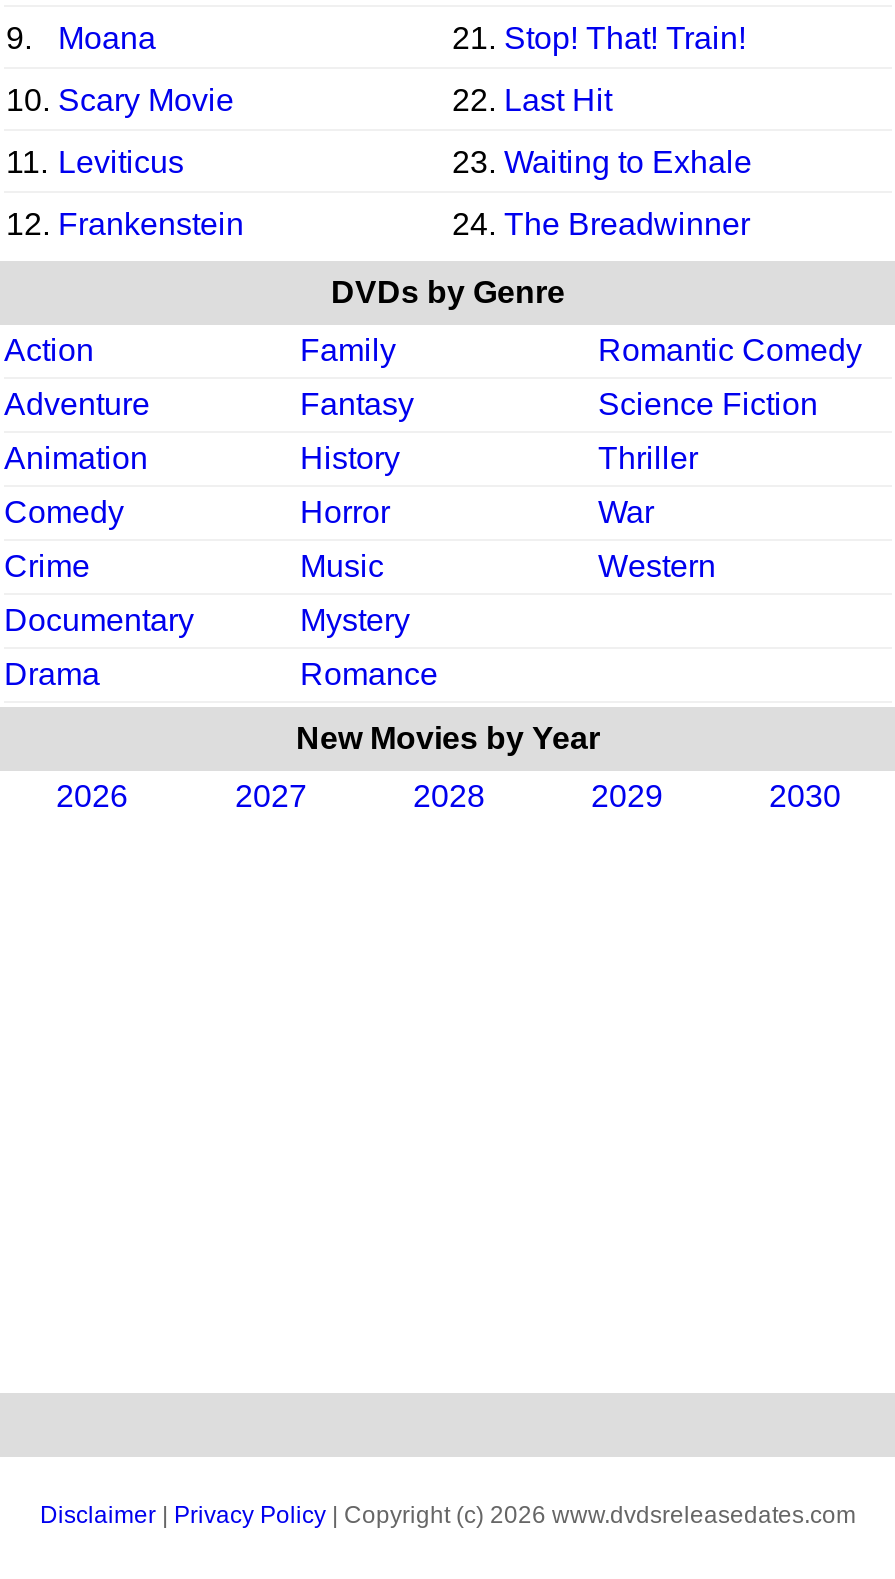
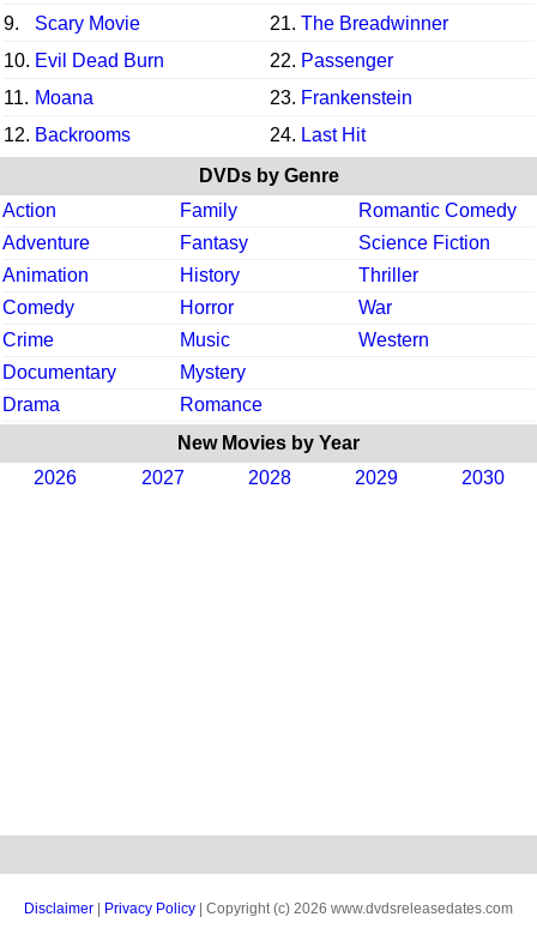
[58,21,746,55] Moana | 21. Stop! That! Train! -> [35,13,448,33] Scary Movie | 21. The Breadwinner
[6,83,612,117] 10. Scary Movie | 22. Last Hit -> [4,50,393,71] 10. Evil Dead Burn | 22. Passenger
[6,145,752,179] 11. Leviticus | 23. Waiting to Exhale -> [4,87,412,108] 11. Moana | 23. Frankenstein
[6,207,750,241] 12. Frankenstein | 24. The Breadwinner -> [4,125,366,145] 12. Backrooms | 24. Last Hit

